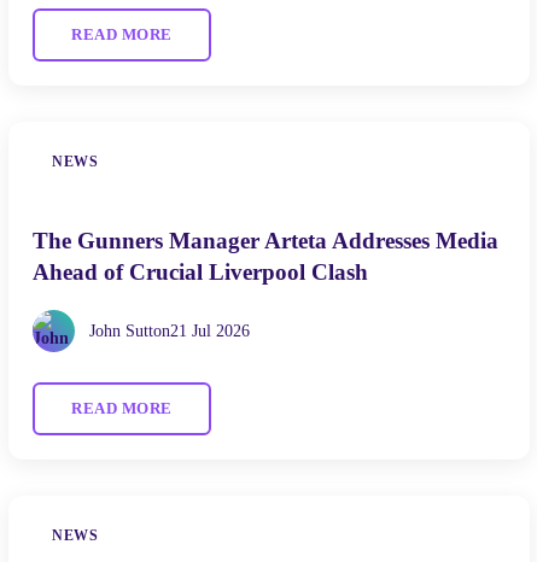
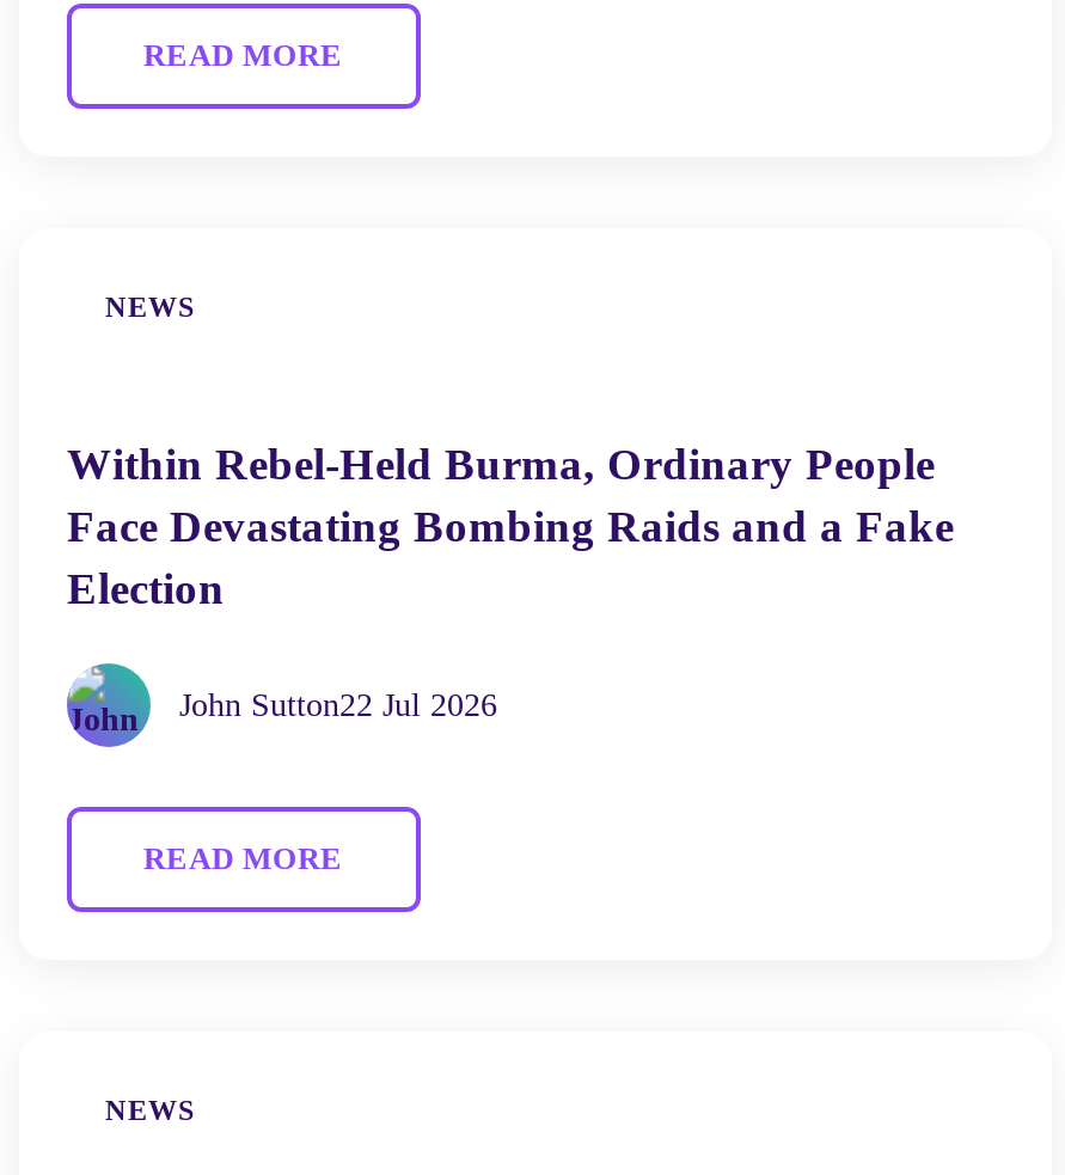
[33,227,498,284] The Gunners Manager Arteta Addresses Media | Ahead of Crucial Liverpool Clash -> [67,438,954,612] Within Rebel-Held Burma, Ordinary People | Face Devastating Bombing Raids and a Fake | Election
[89,322,250,340] John Sutton21 Jul 2026 -> [179,687,497,723] John Sutton22 Jul 2026

